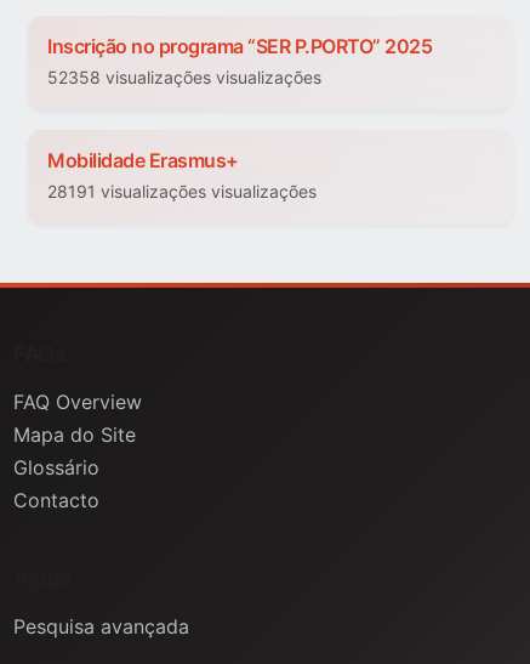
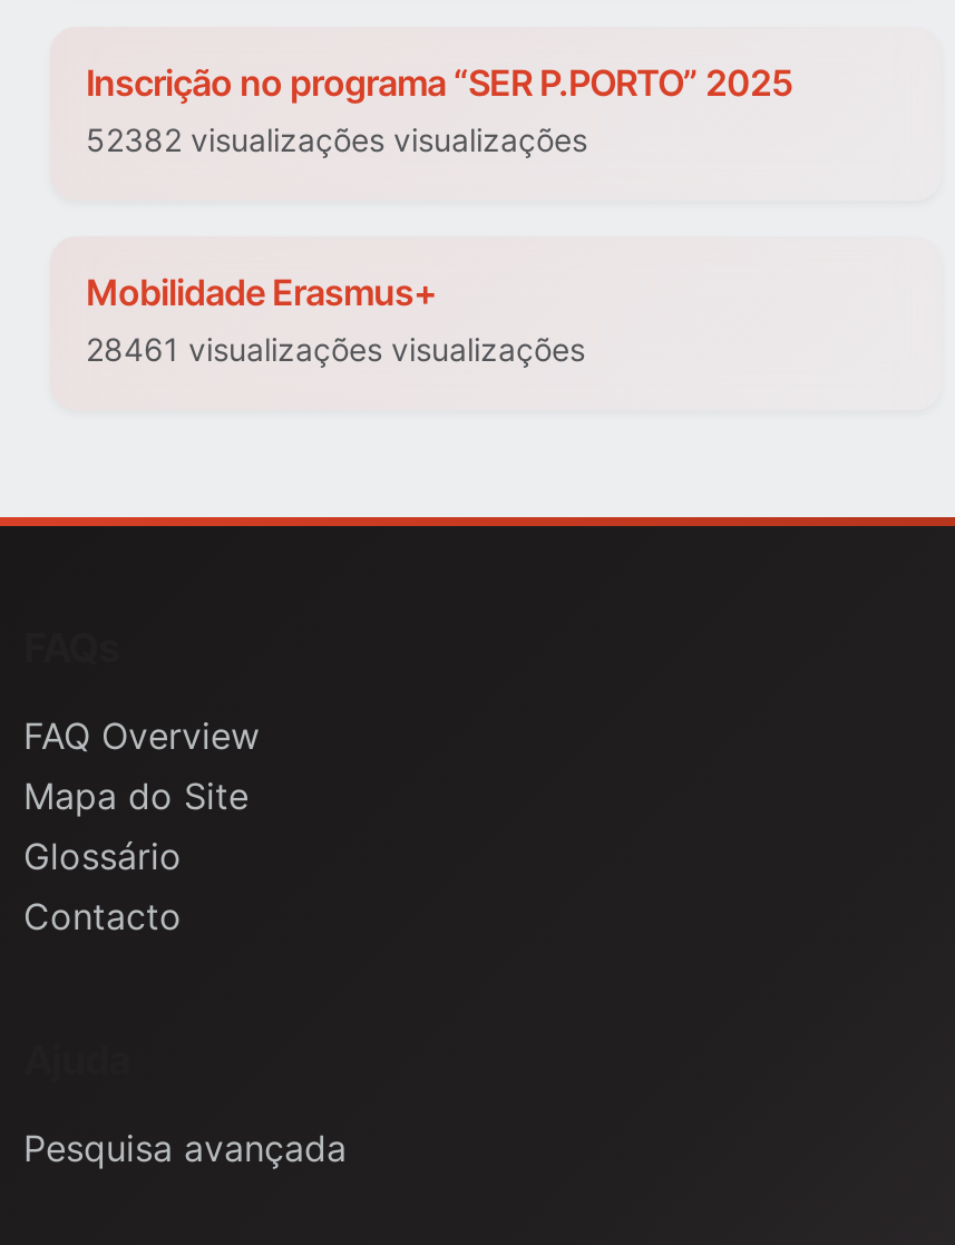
[47,67,321,88] 52358 visualizações visualizações -> [86,121,587,159] 52382 visualizações visualizações
[47,181,317,202] 28191 visualizações visualizações -> [86,331,585,369] 28461 visualizações visualizações

